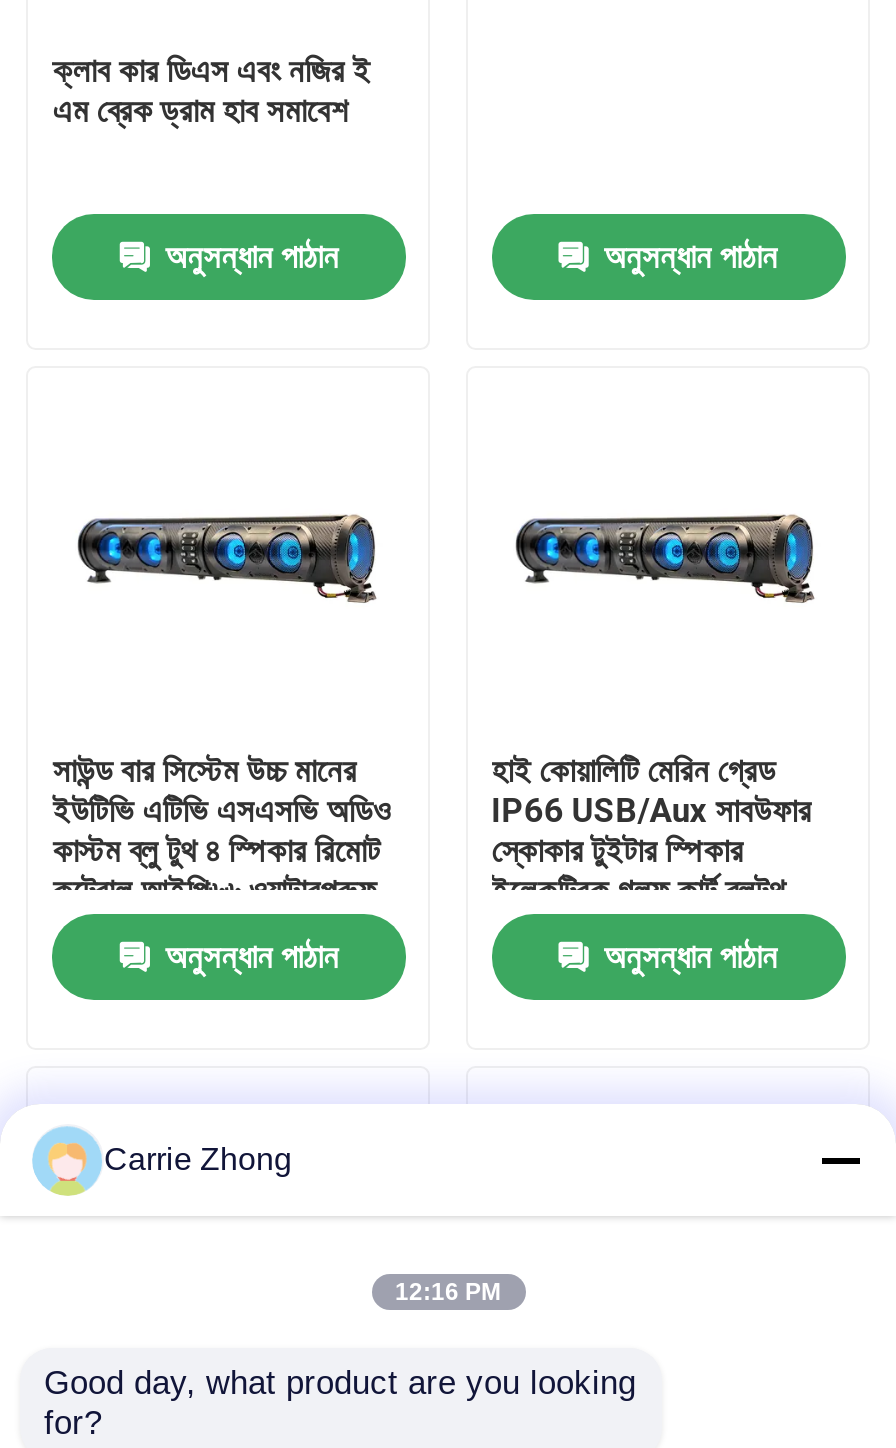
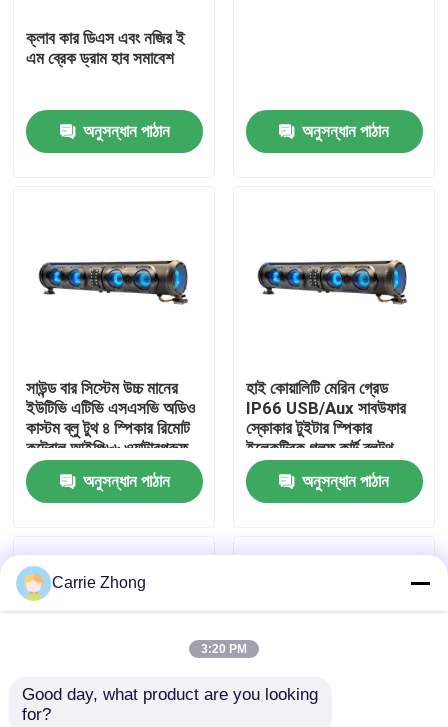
[395,1278,501,1306] 12:16 PM -> [201,642,247,656] 3:20 PM

